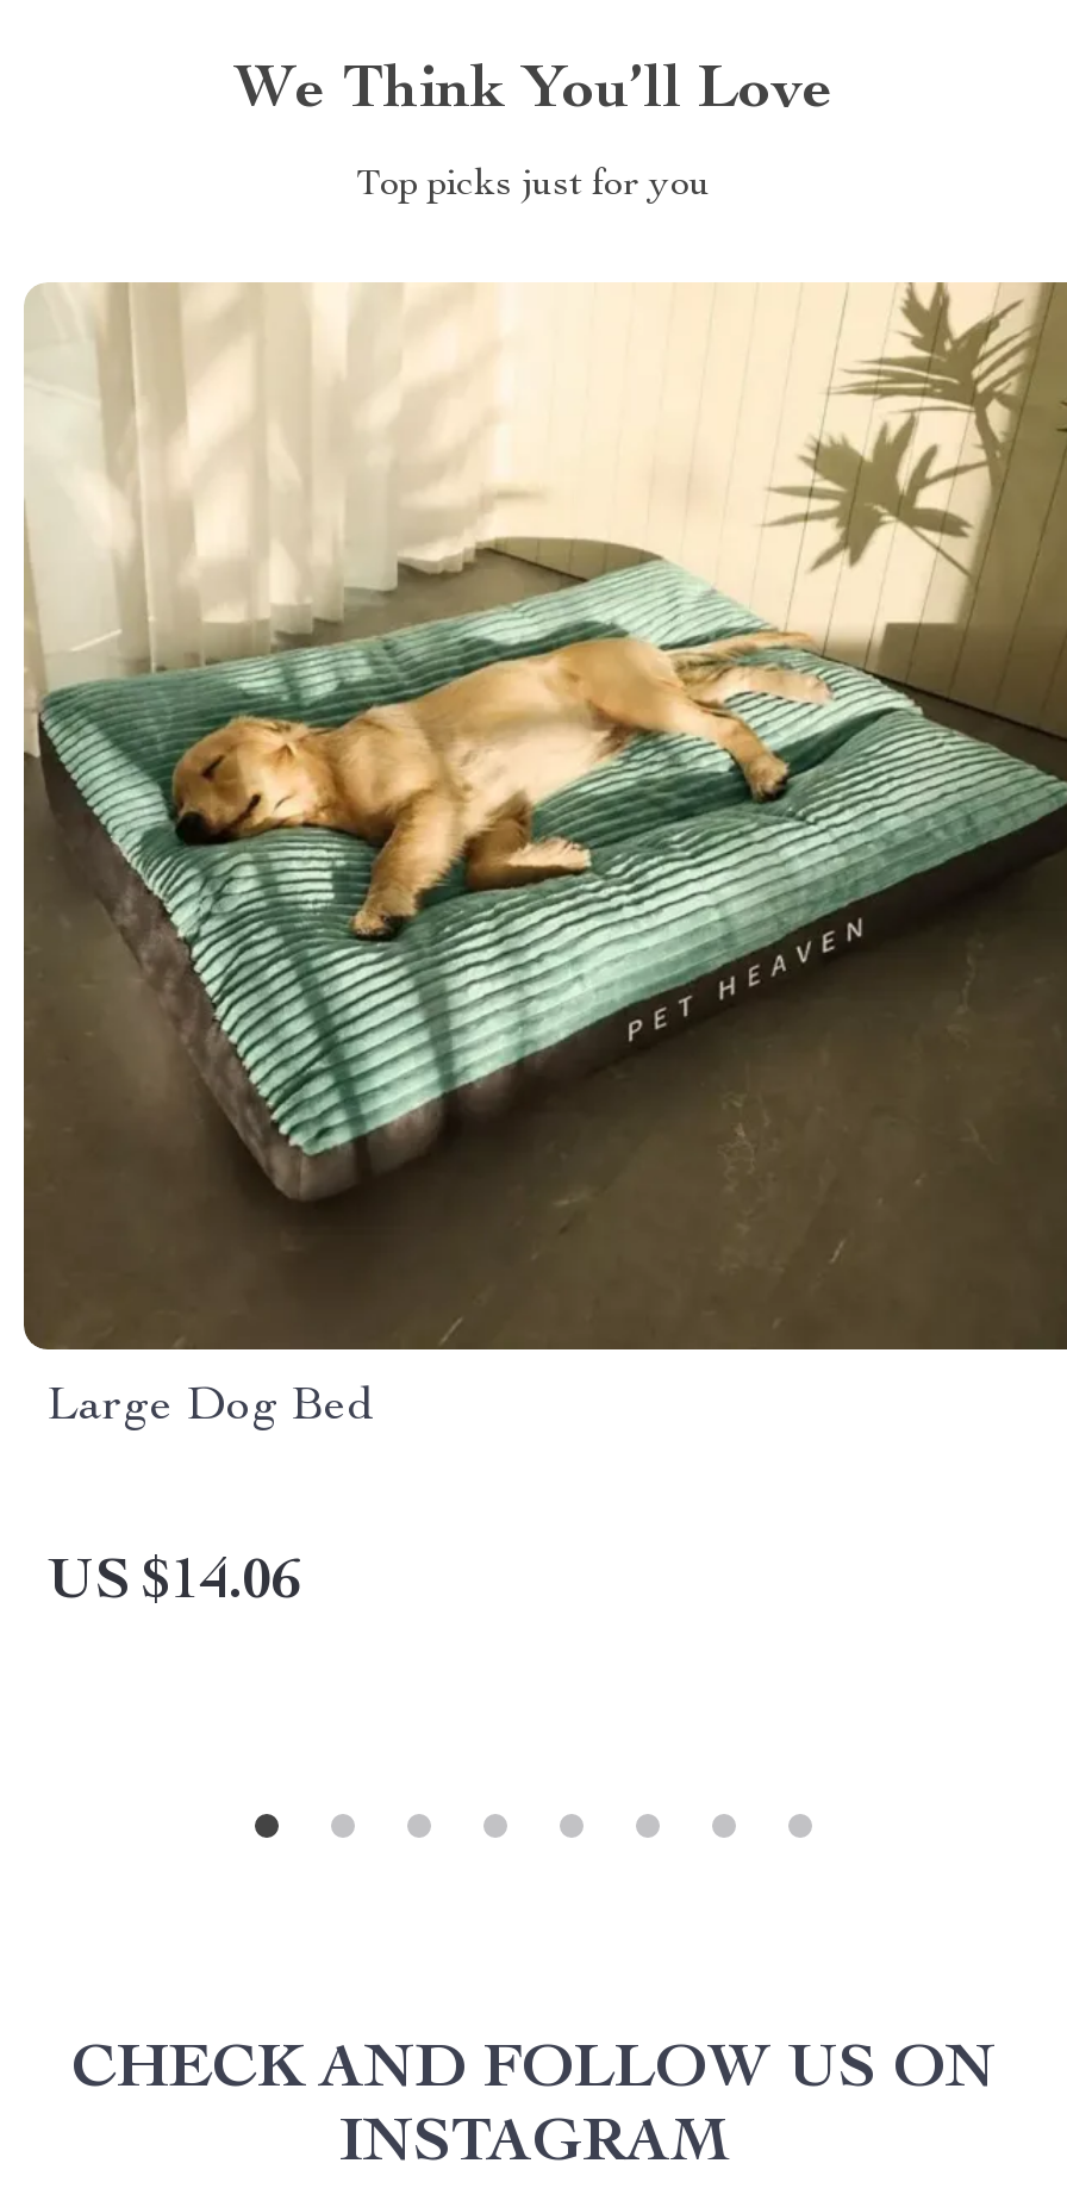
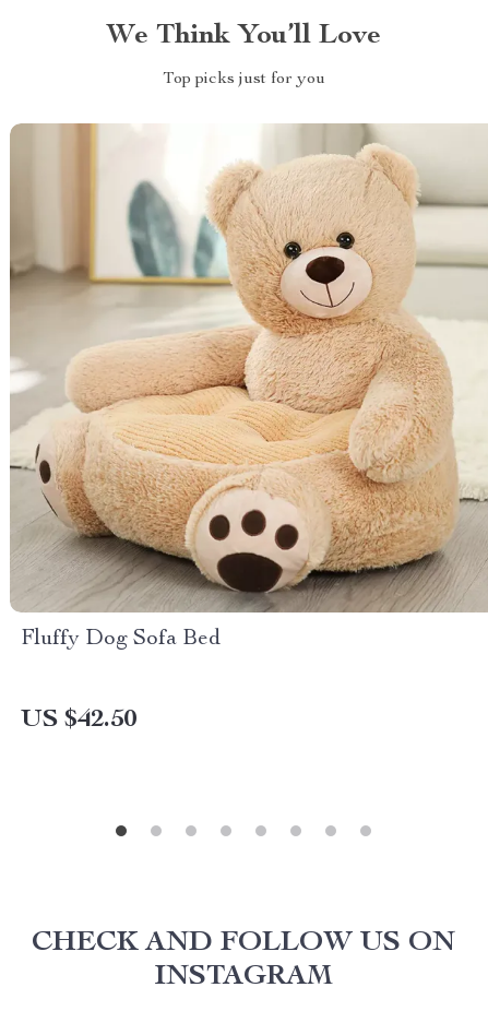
[21,282,1060,1434] [image] | Large Dog Bed -> [10,123,485,651] [image] | Fluffy Dog Sofa Bed
[48,1557,300,1615] US $14.06 -> [21,708,136,734] US $42.50

